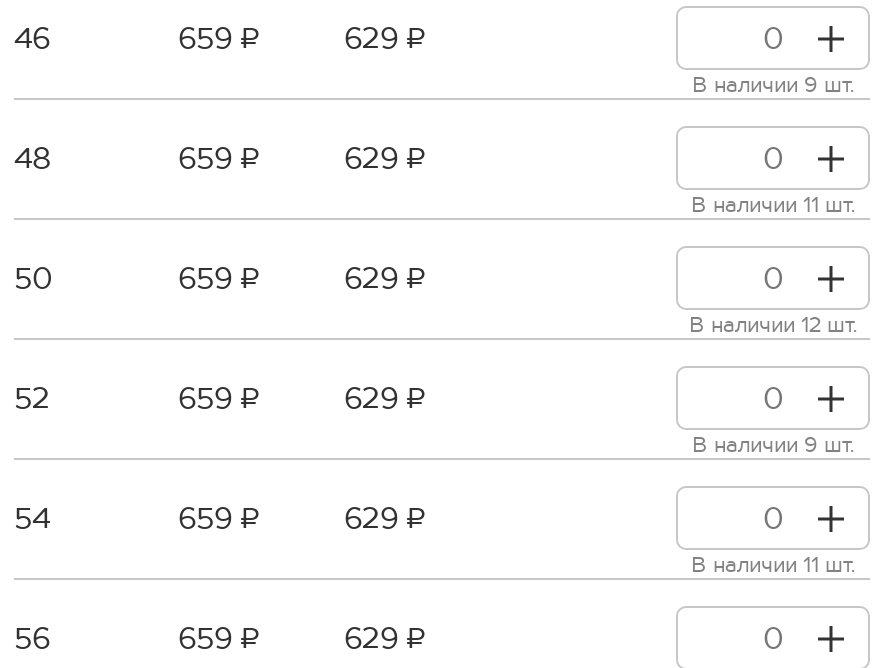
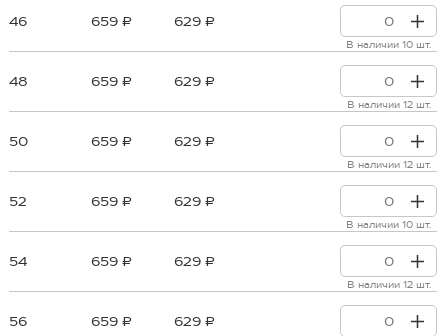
[692,72,854,96] В наличии 9 шт. -> [346,38,431,50] В наличии 10 шт.
[691,192,855,216] В наличии 11 шт. -> [346,98,430,110] В наличии 12 шт.
[692,432,854,456] В наличии 9 шт. -> [346,218,431,230] В наличии 10 шт.
[691,552,855,576] В наличии 11 шт. -> [346,278,430,290] В наличии 12 шт.

